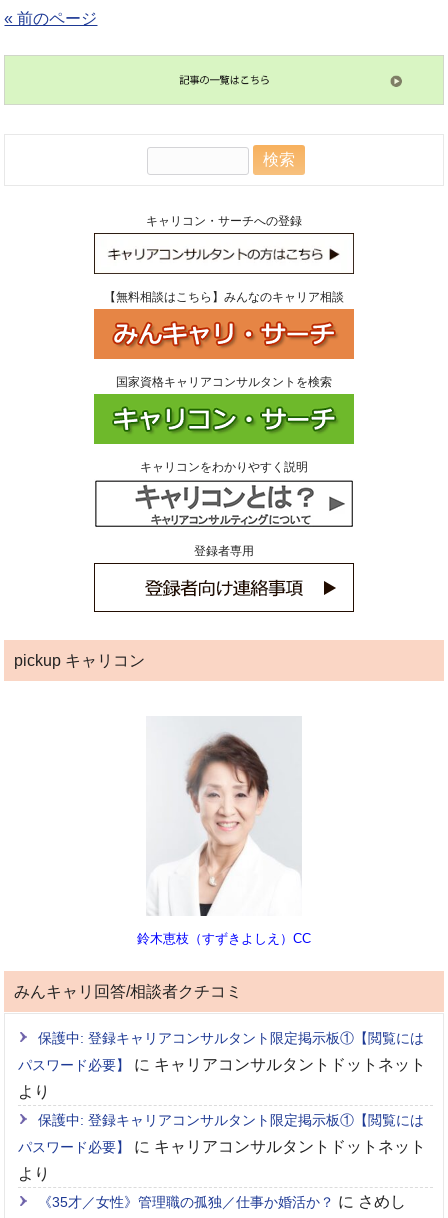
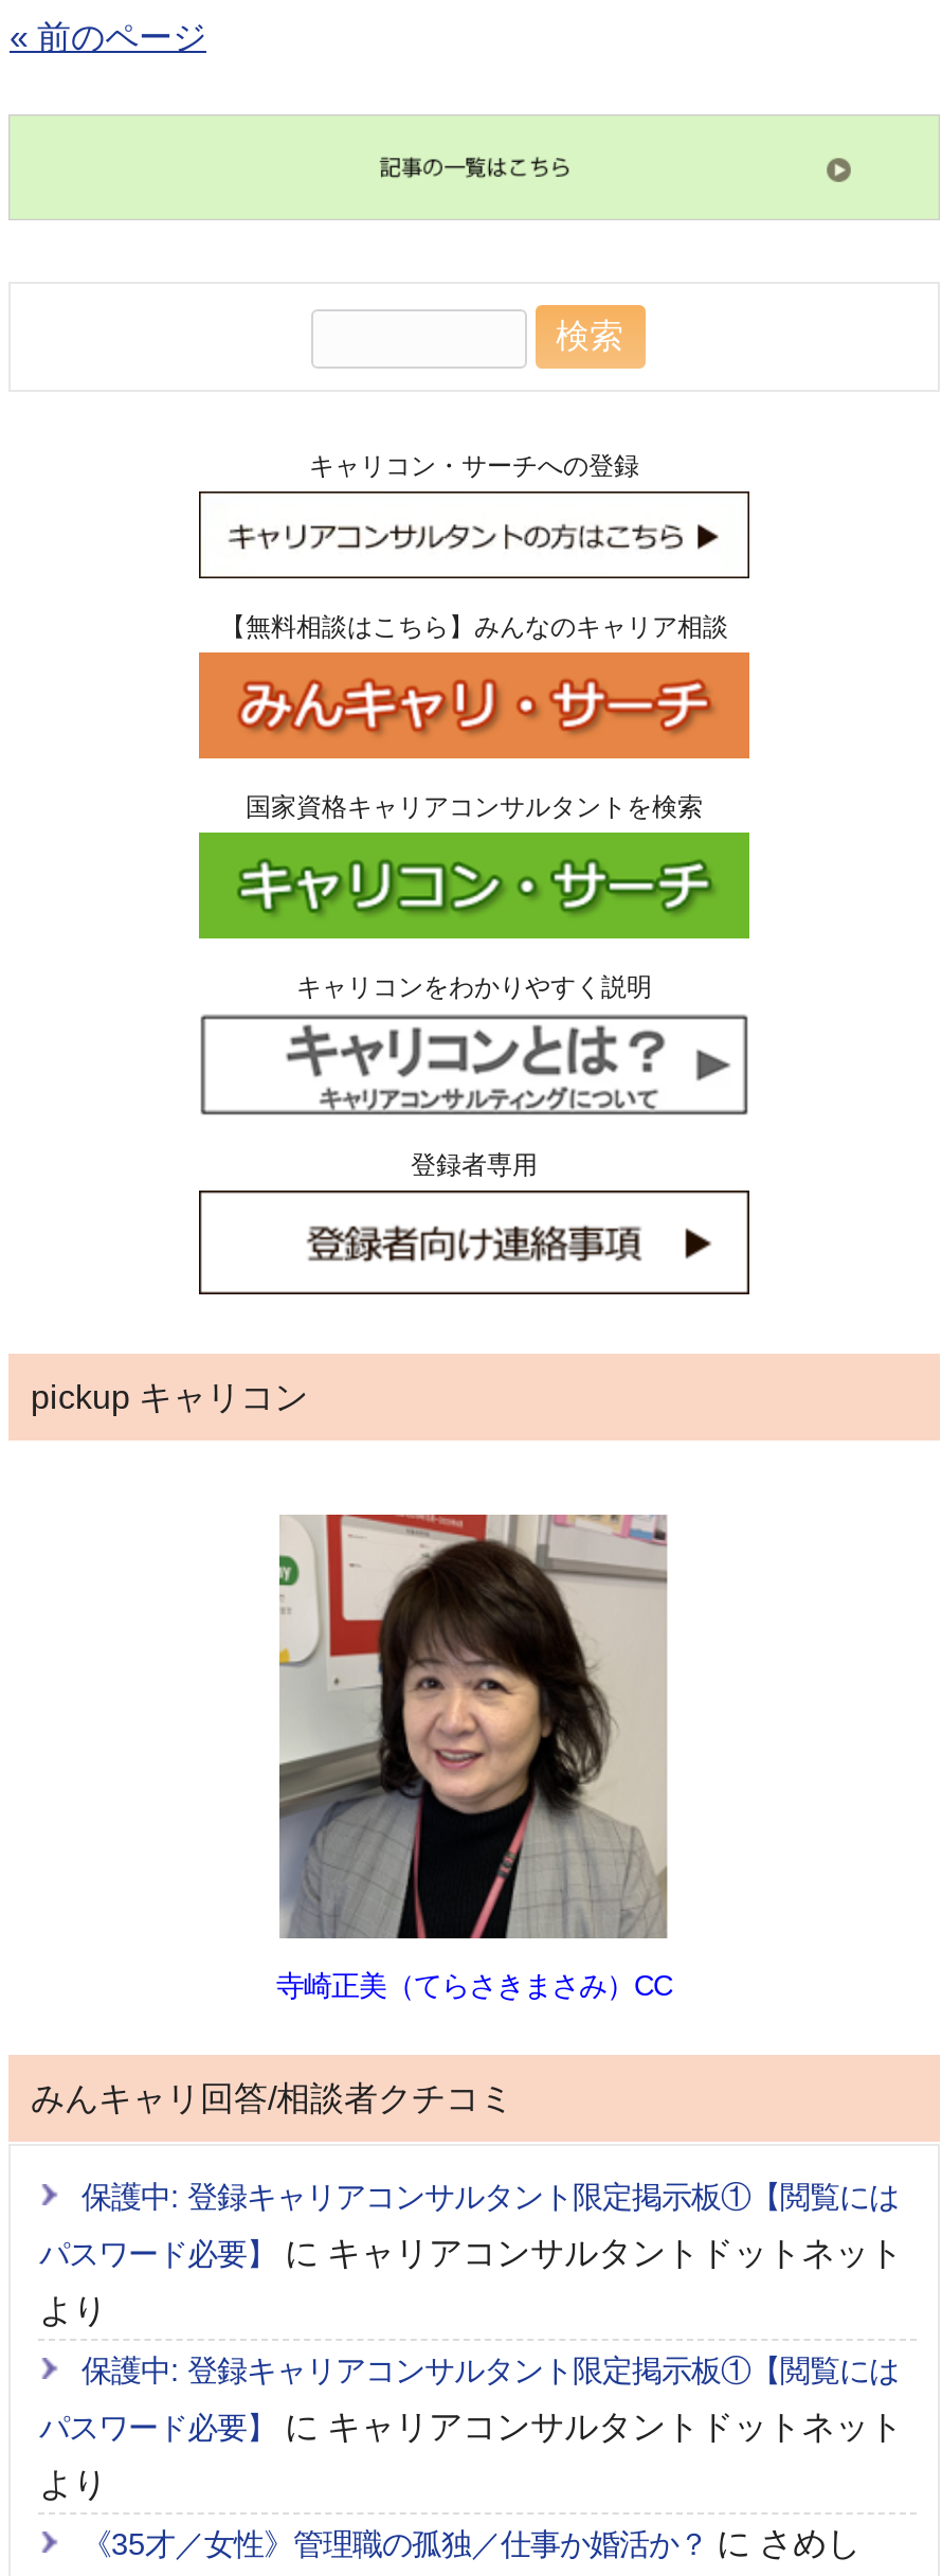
[132,716,315,946] [image] | 鈴木恵枝（すずきよしえ）CC -> [276,1513,672,2001] [image] | 寺崎正美（てらさきまさみ）CC

